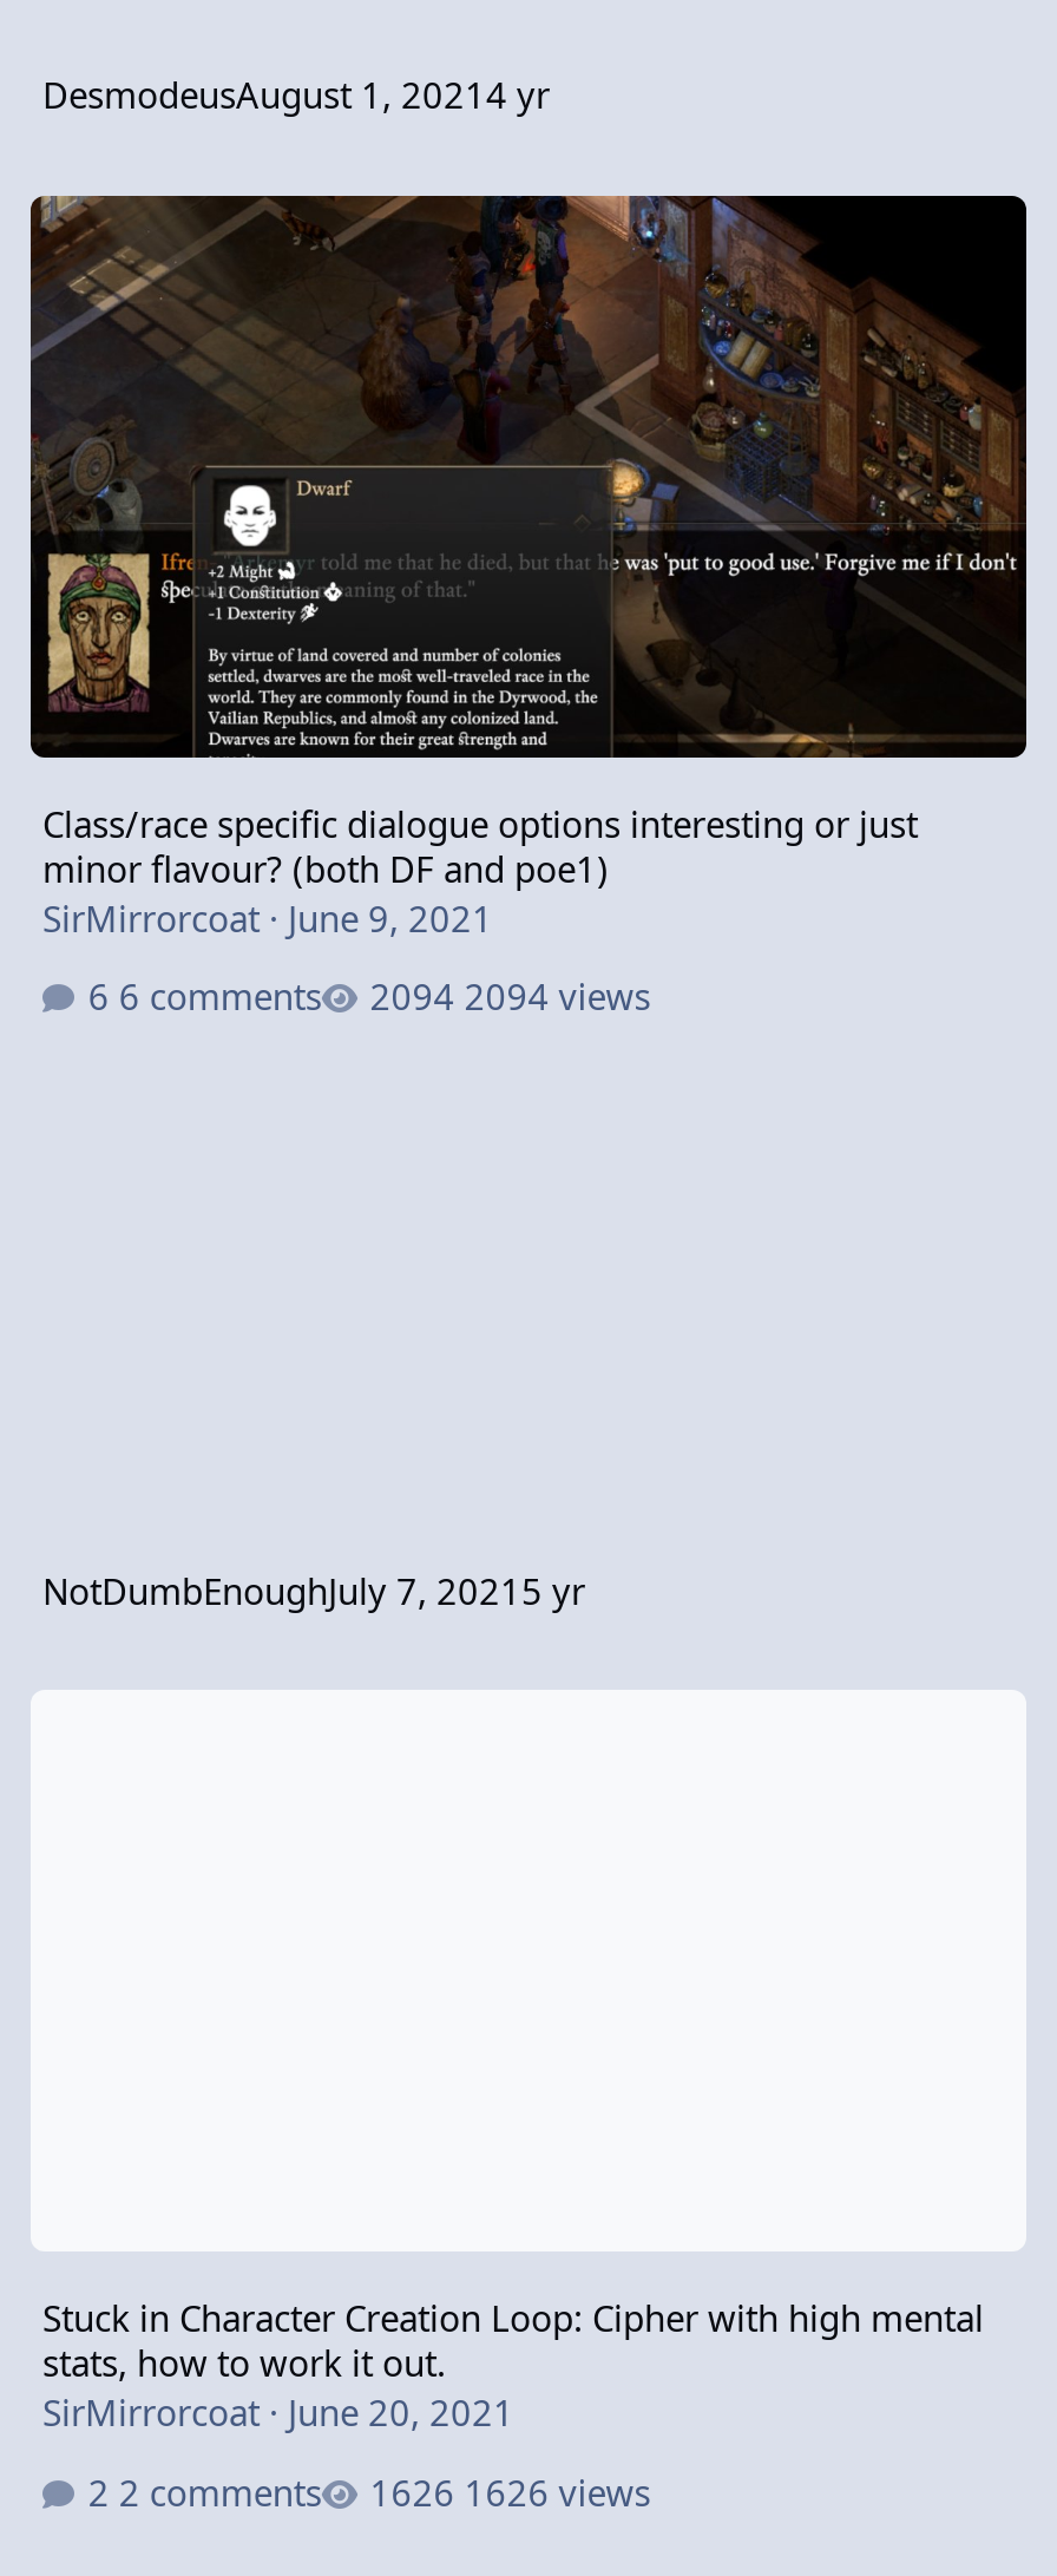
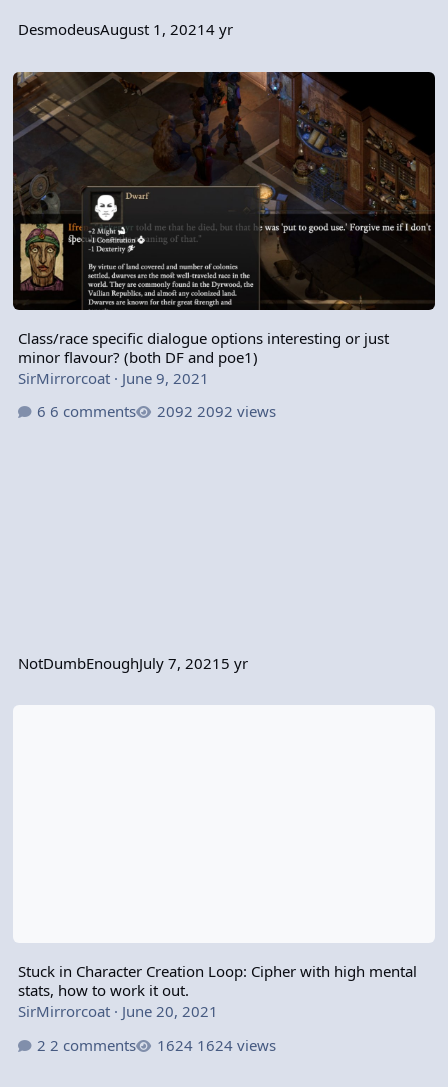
[464,972,651,1019] 2094 views -> [197,401,276,421] 2092 views
[464,2467,651,2515] 1626 views -> [197,1034,276,1054] 1624 views

